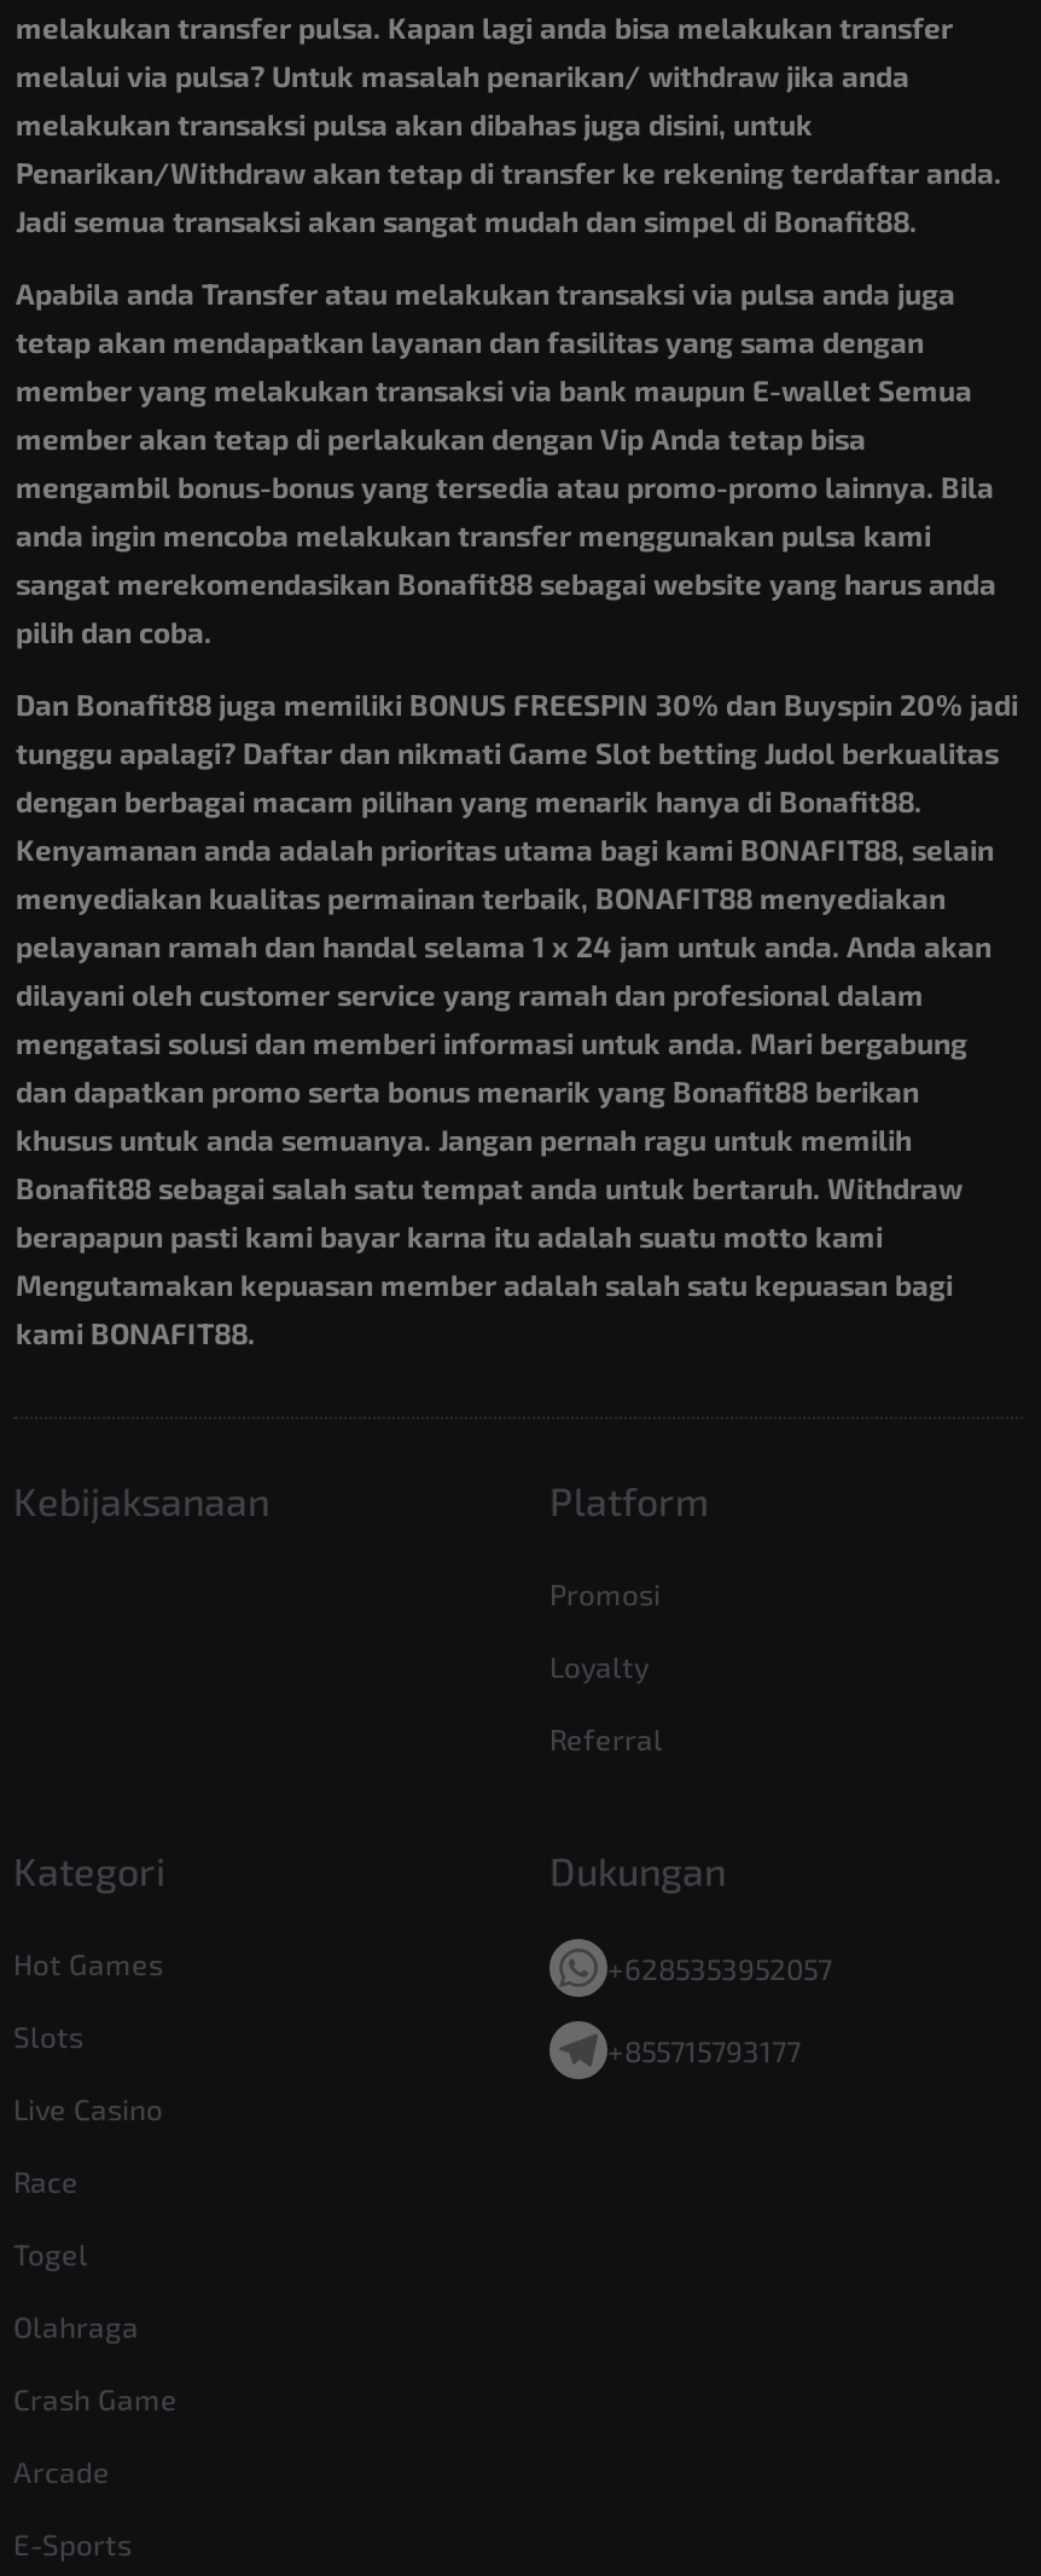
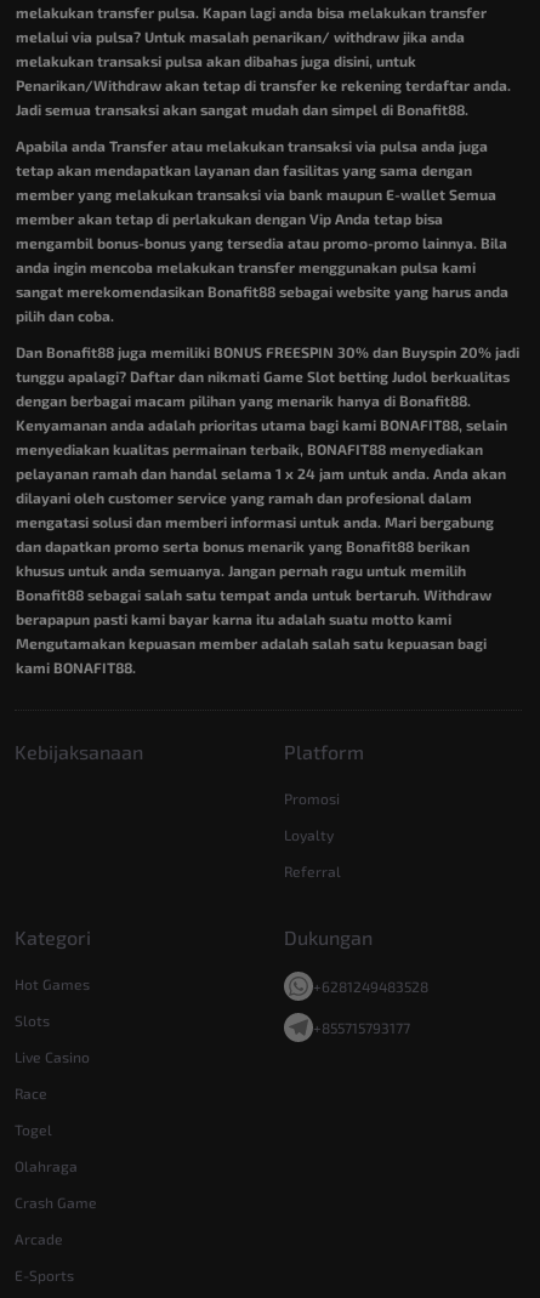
[607,1950,832,1983] +6285353952057 -> [313,978,428,995] +6281249483528

